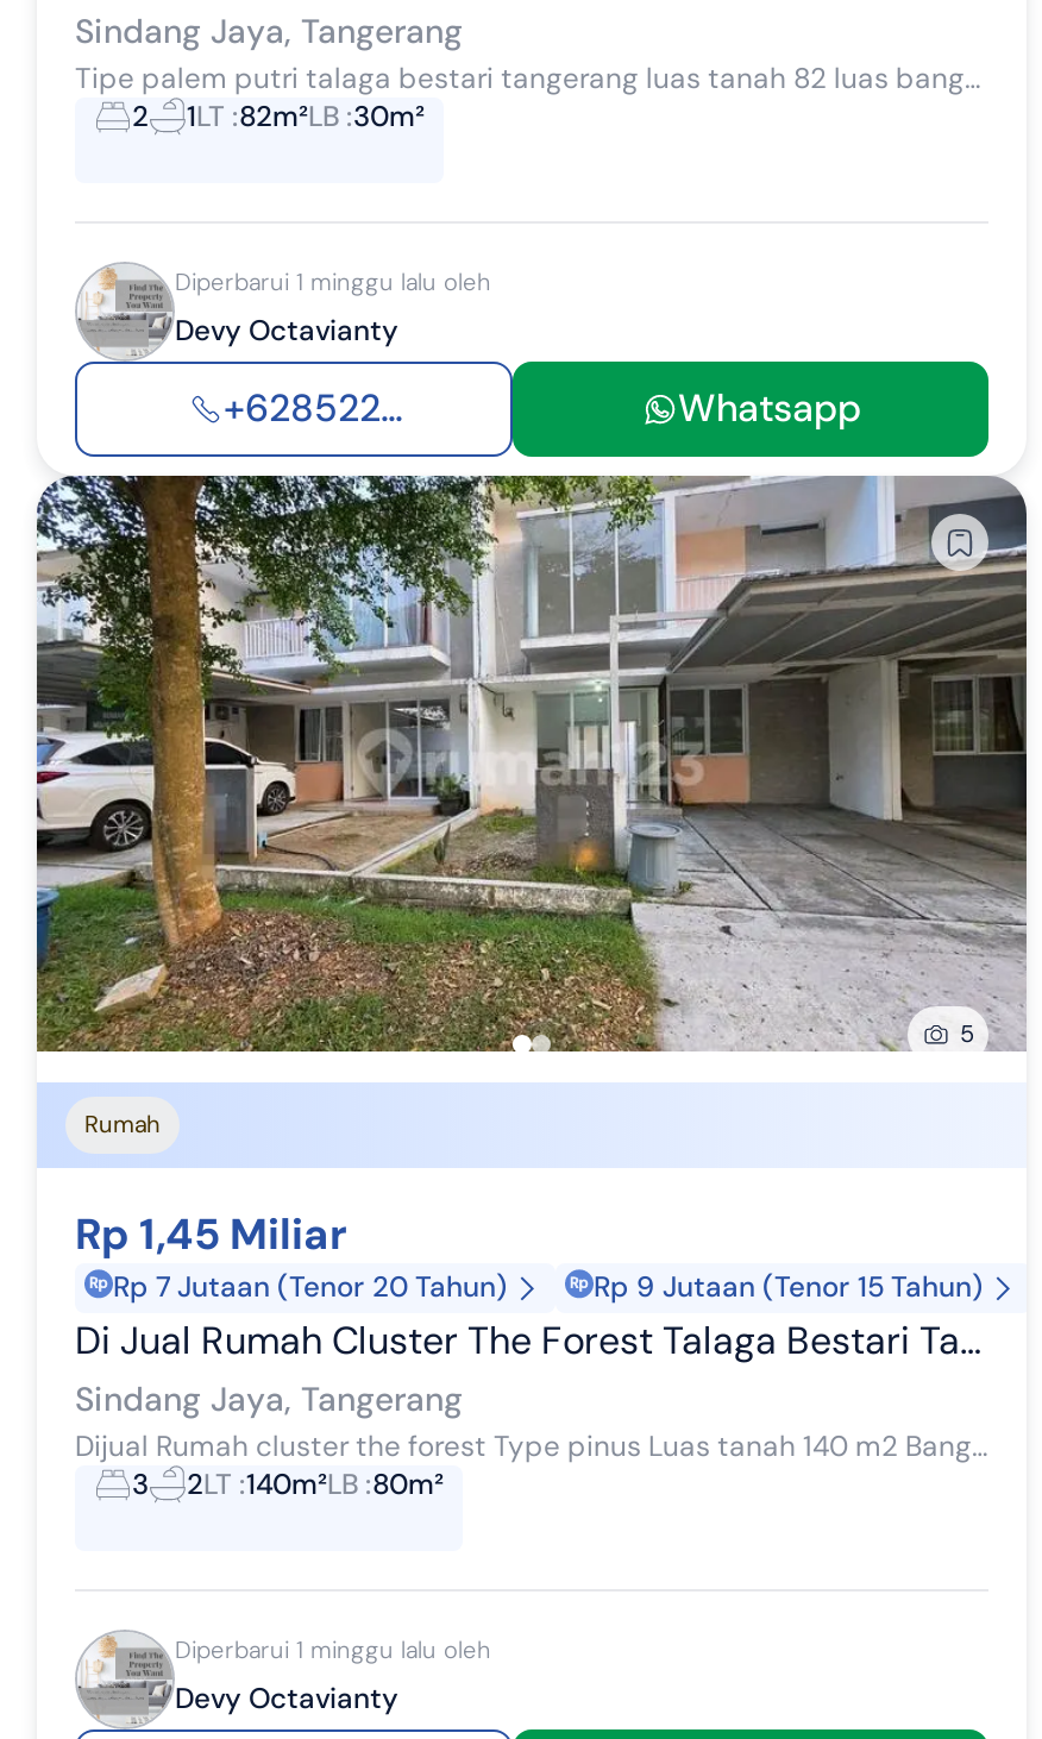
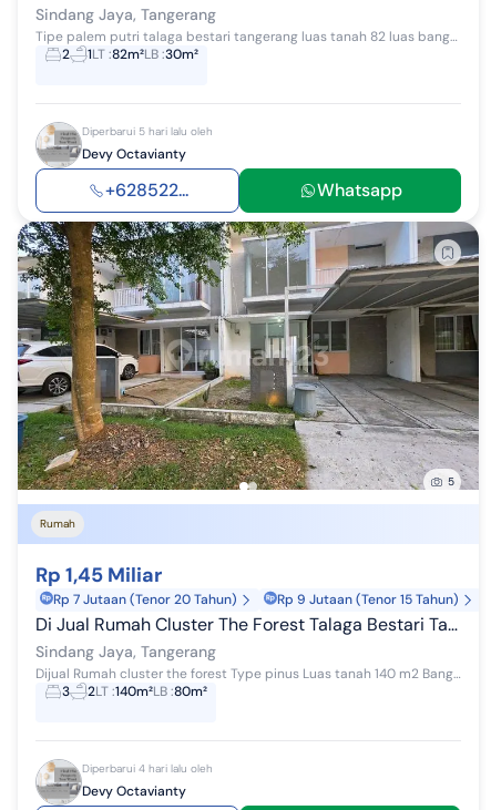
[175,265,491,296] Diperbarui 1 minggu lalu oleh -> [82,124,213,138] Diperbarui 5 hari lalu oleh
[175,1635,491,1666] Diperbarui 1 minggu lalu oleh -> [82,761,213,776] Diperbarui 4 hari lalu oleh

